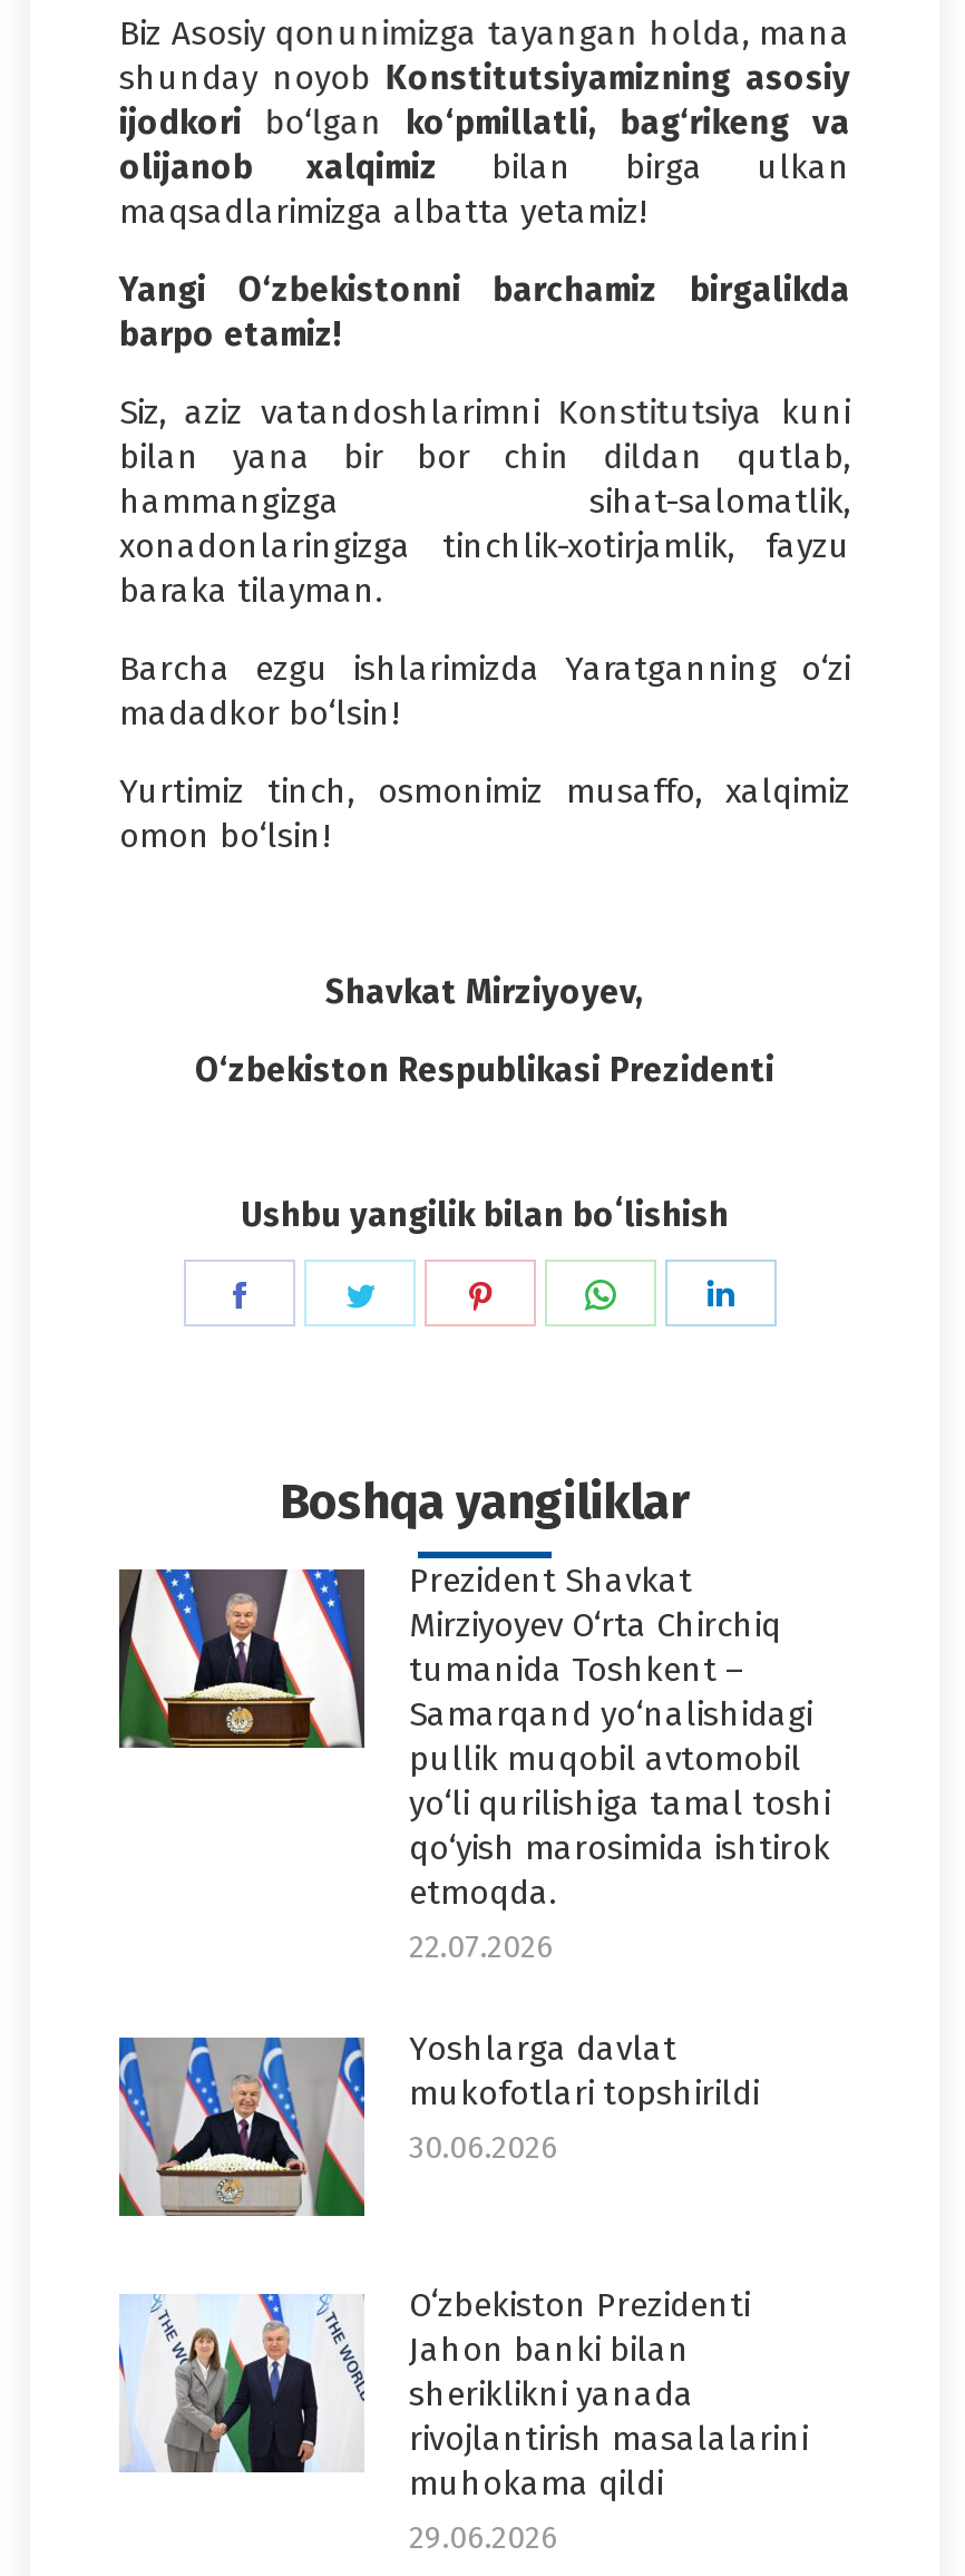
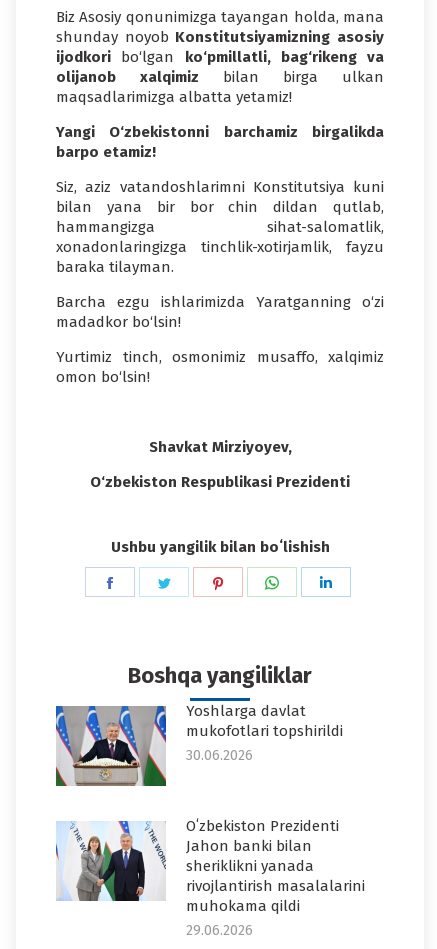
[117,1561,830,1967] [image] | Prezident Shavkat | Mirziyoyev O‘rta Chirchiq | tumanida Toshkent – | Samarqand yo‘nalishidagi | pullik muqobil avtomobil | yo‘li qurilishiga tamal toshi | qo‘yish marosimida ishtirok | etmoqda. | 22.07.2026 -> none

